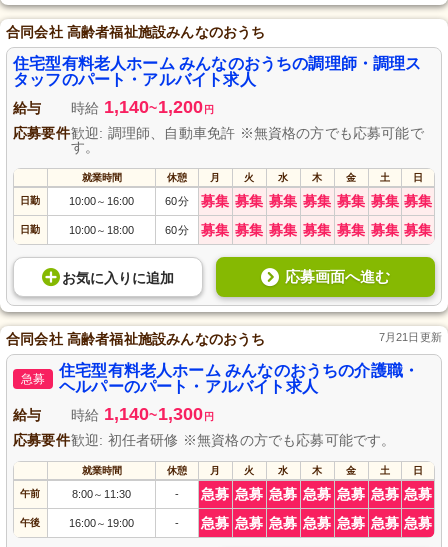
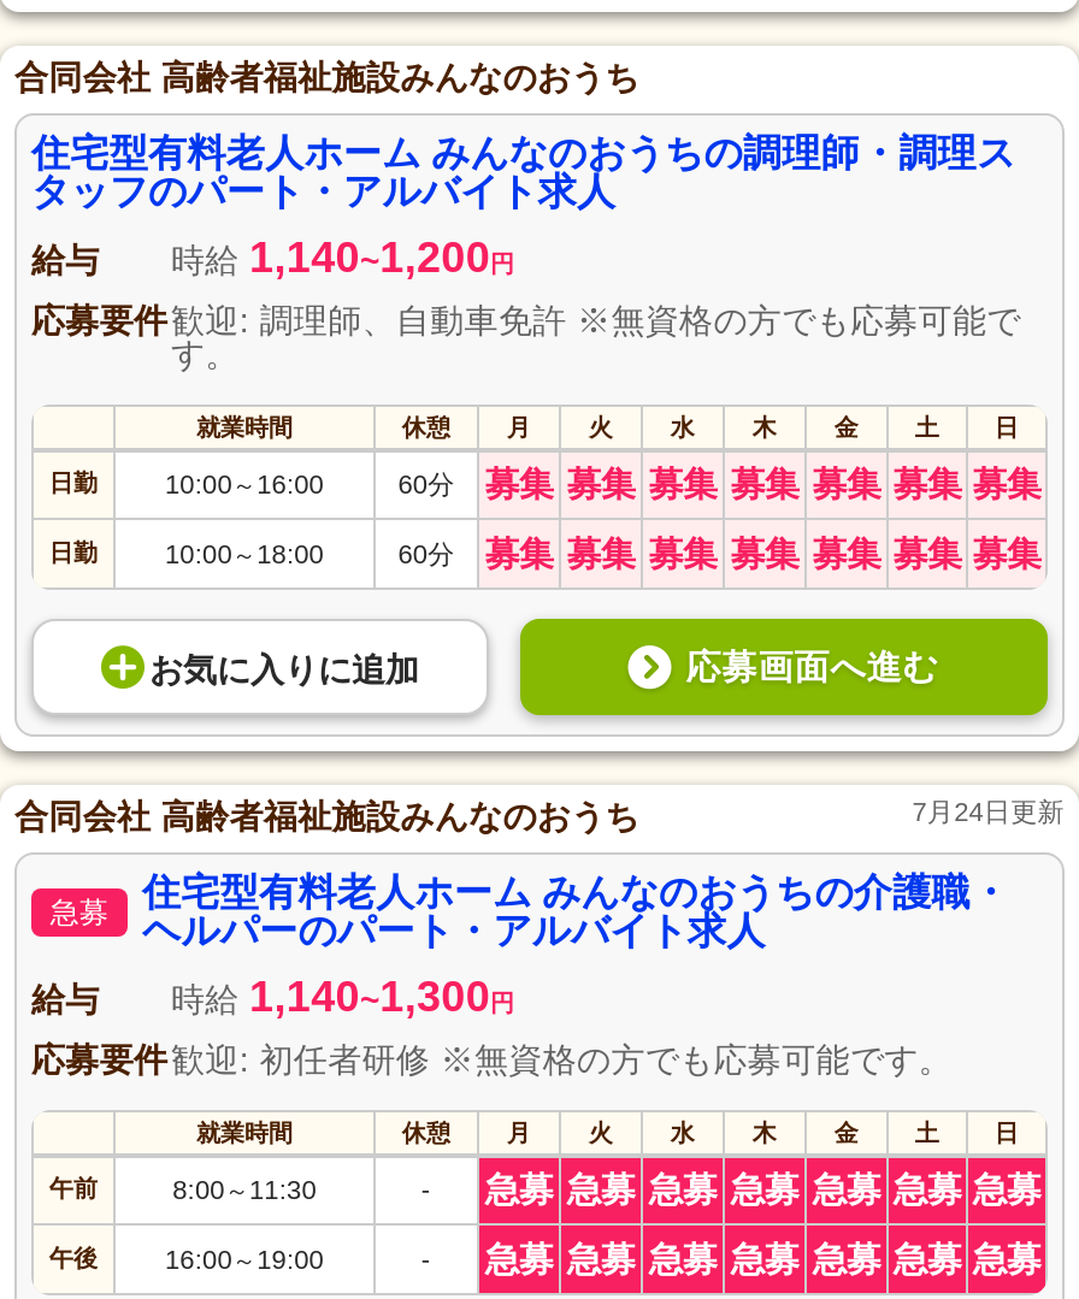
[379,331,442,343] 7月21日更新 -> [912,797,1065,826] 7月24日更新

